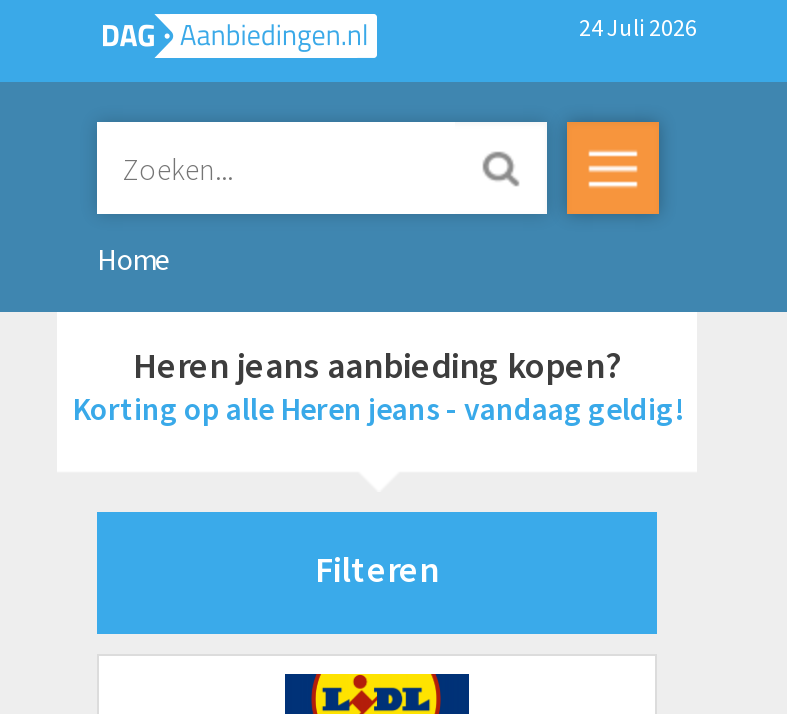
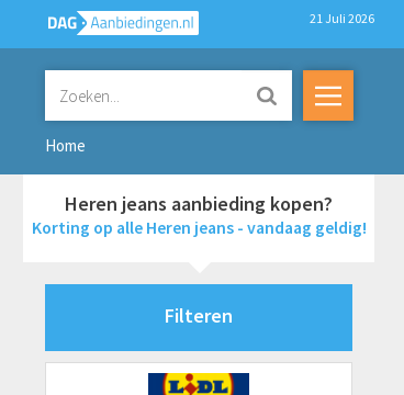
[579,12,697,42] 24 Juli 2026 -> [310,10,374,26] 21 Juli 2026

